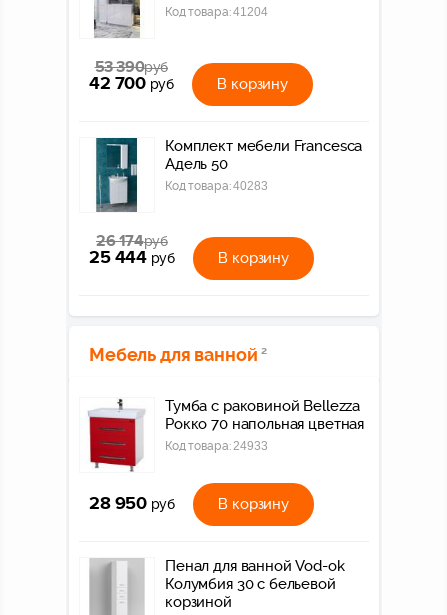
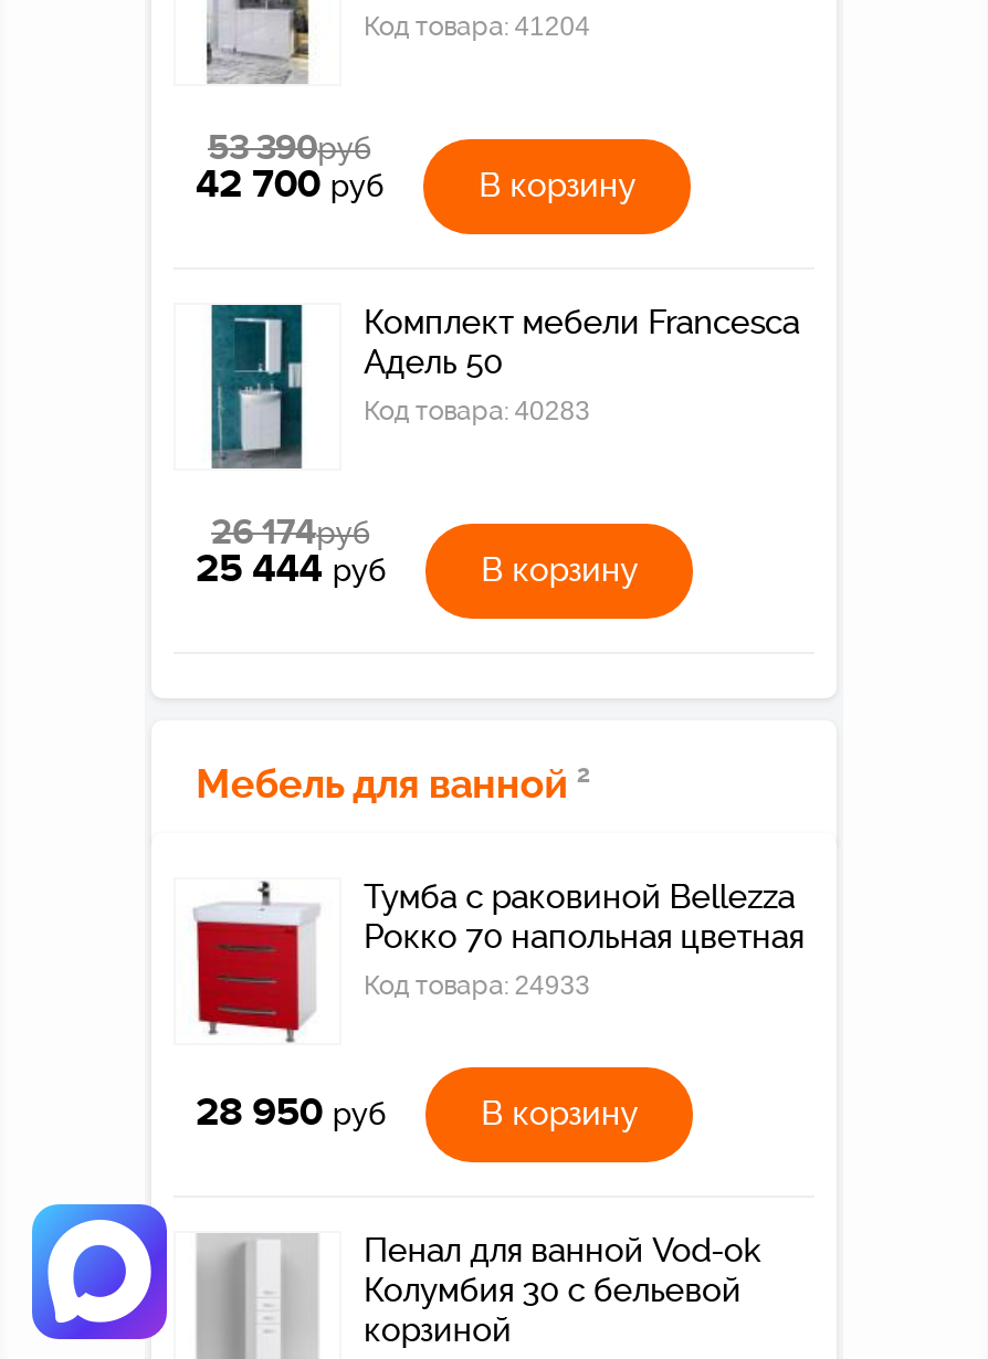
none -> [30,1202,169,1341] [image]

